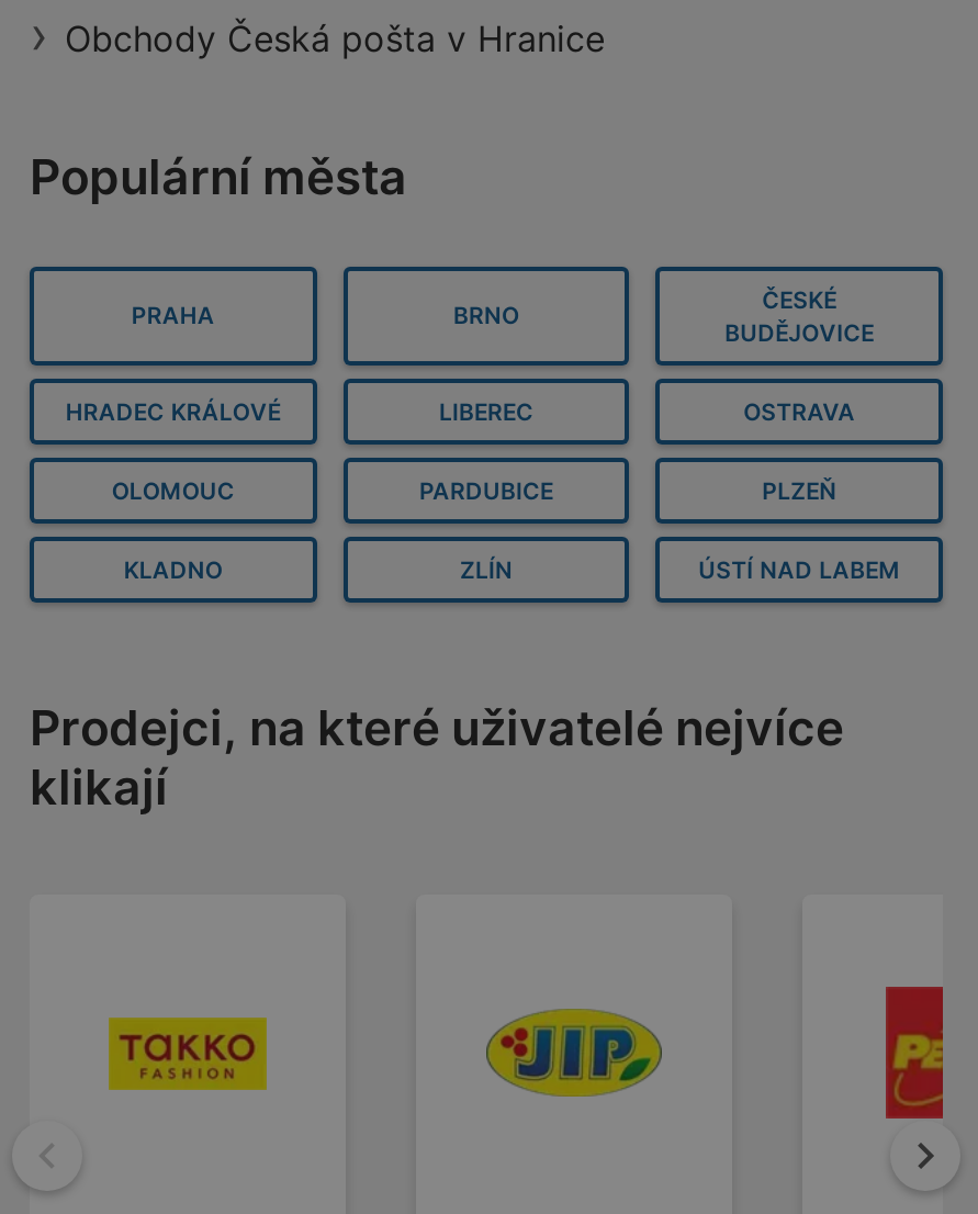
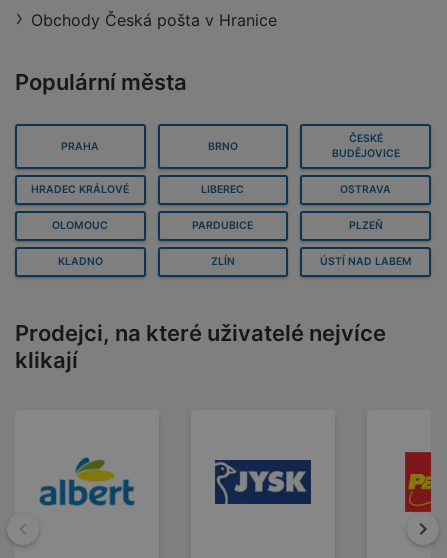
[82,1001,291,1106] [image] -> [38,456,136,507] [image]
[469,1005,679,1102] [image] -> [214,459,312,505] [image]

